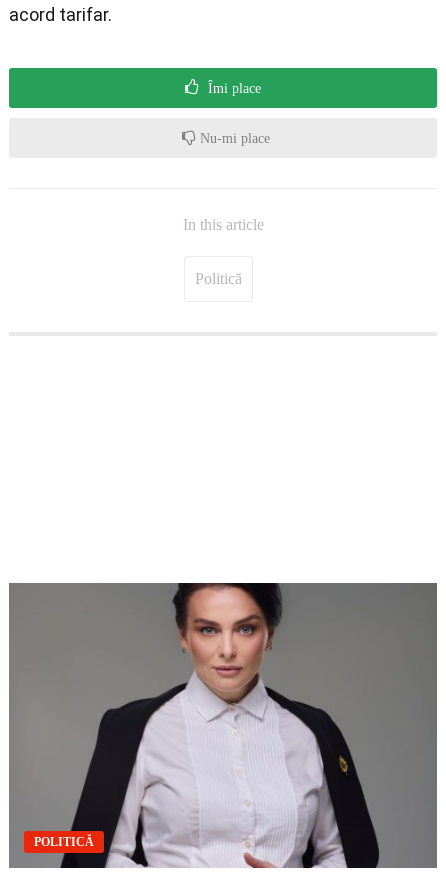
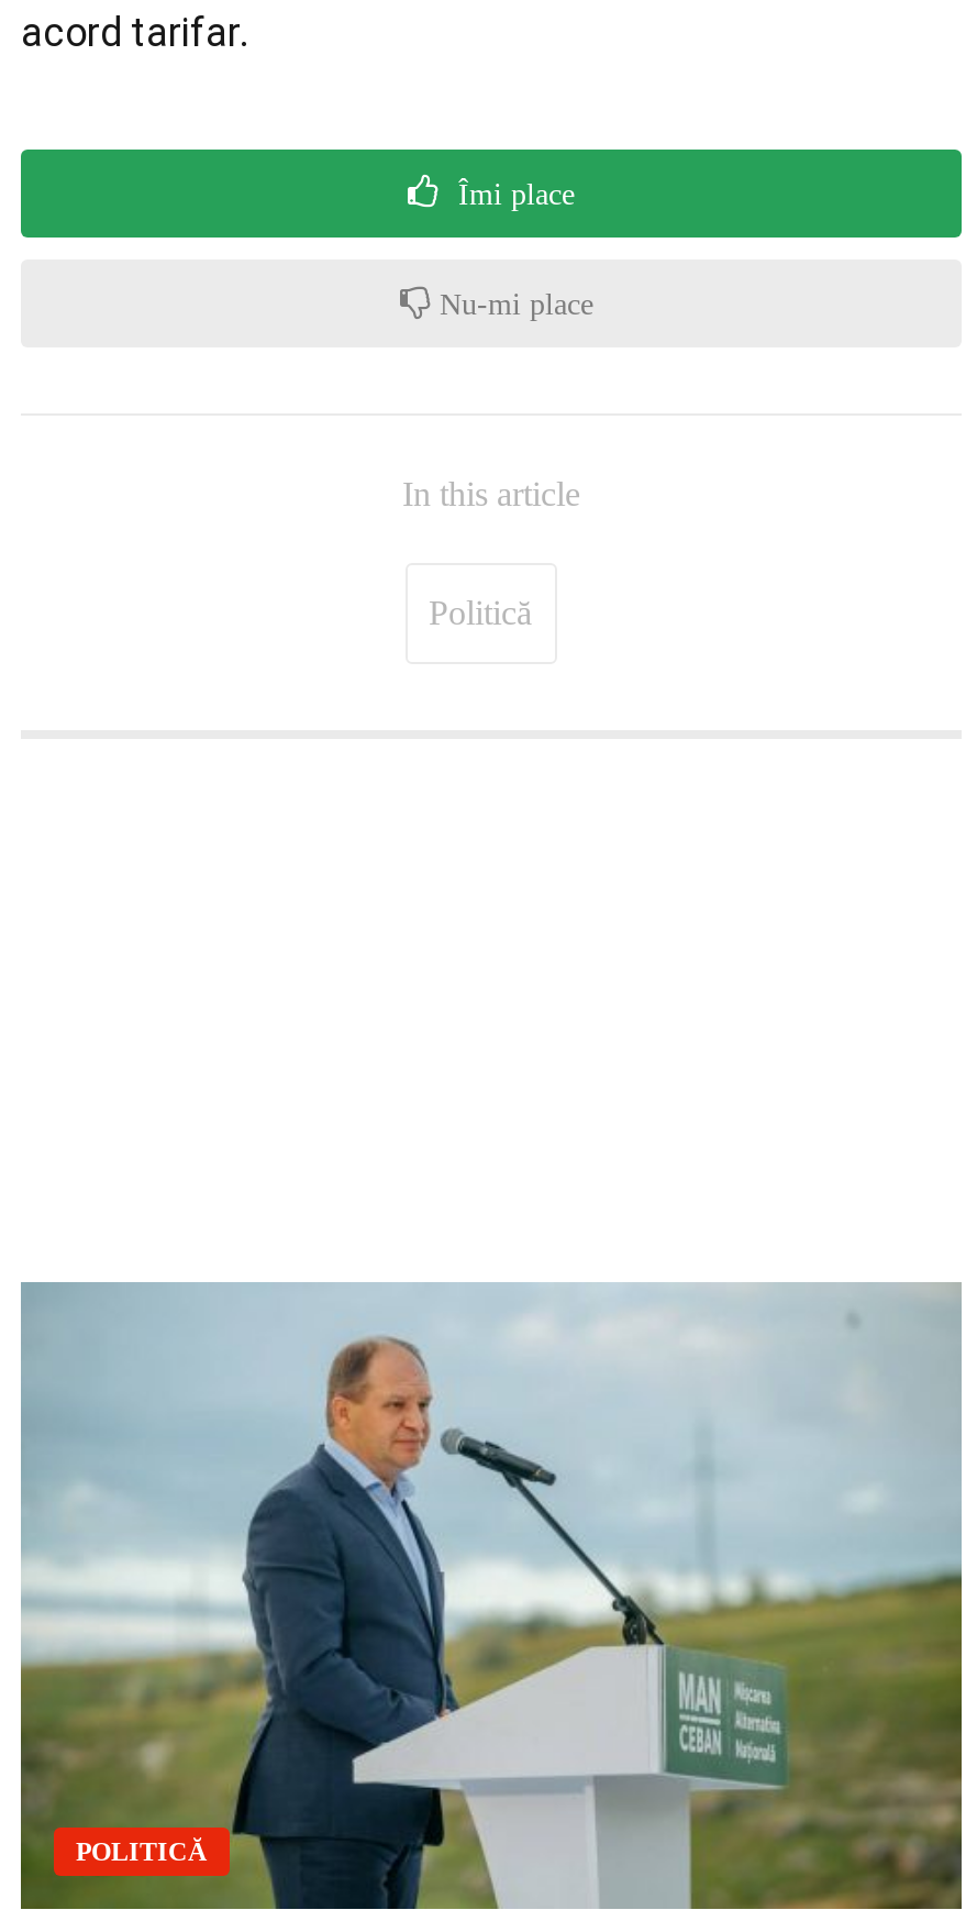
[9,582,437,869] [image] -> [19,1282,962,1911] [image]

